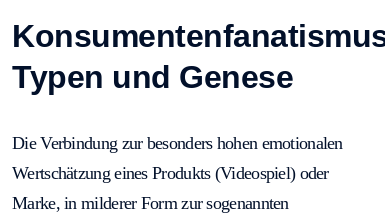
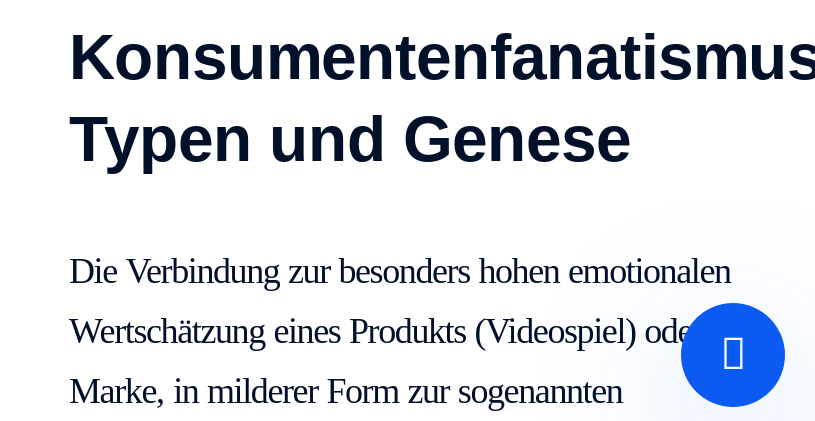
none -> [679,301,787,409] [image]

